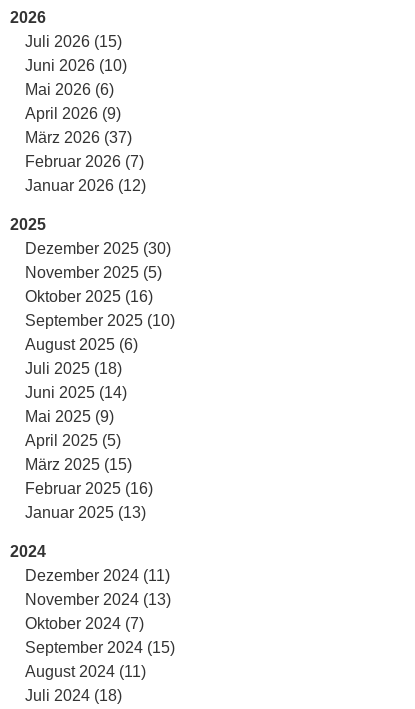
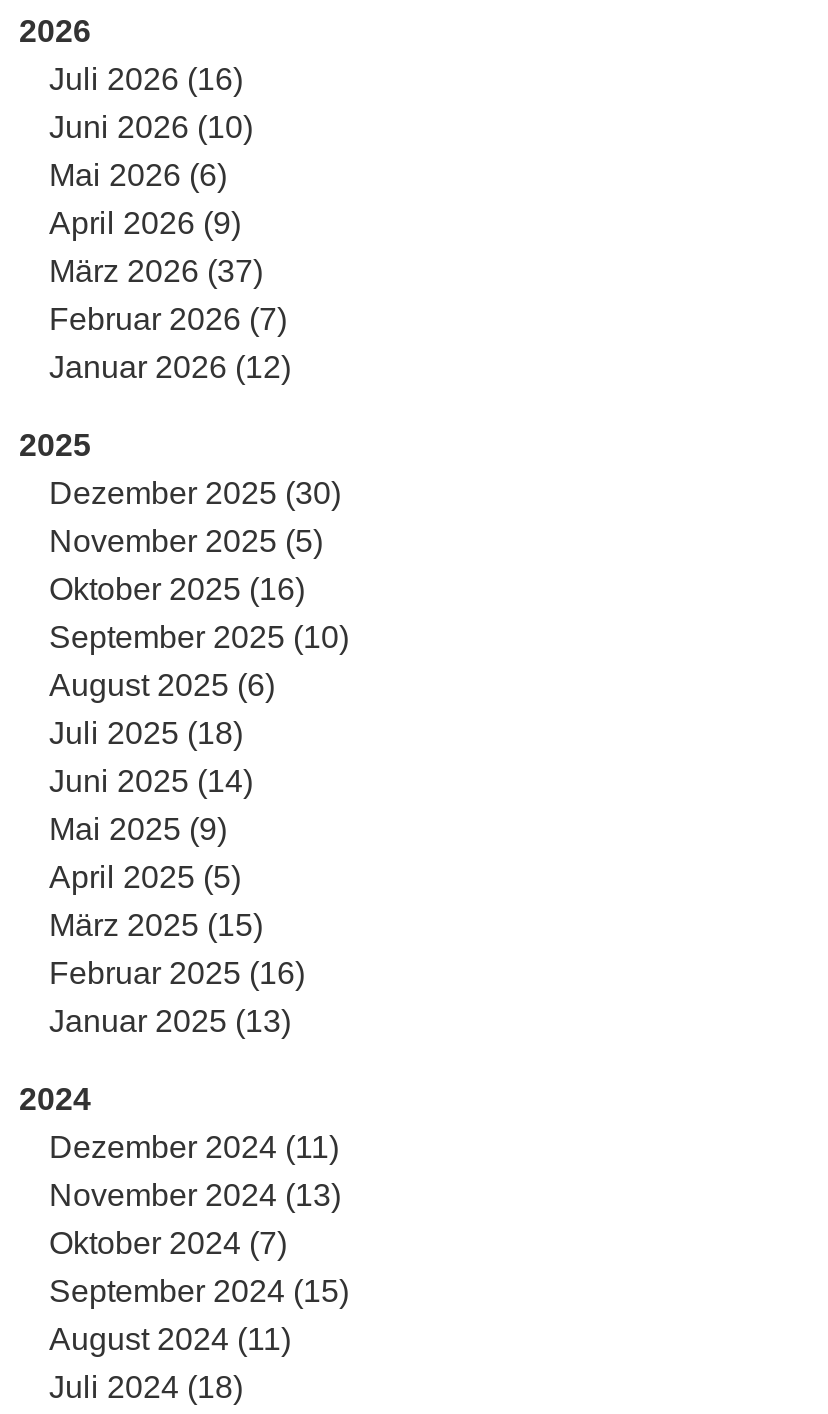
[25,33,122,50] Juli 2026 (15) -> [49,63,243,97] Juli 2026 (16)

